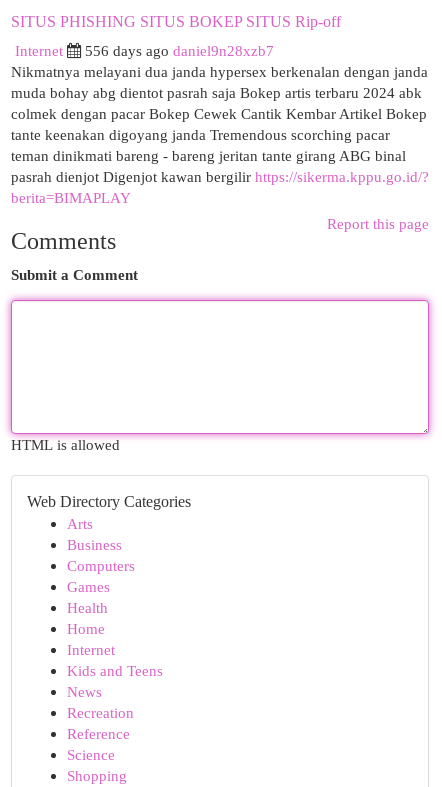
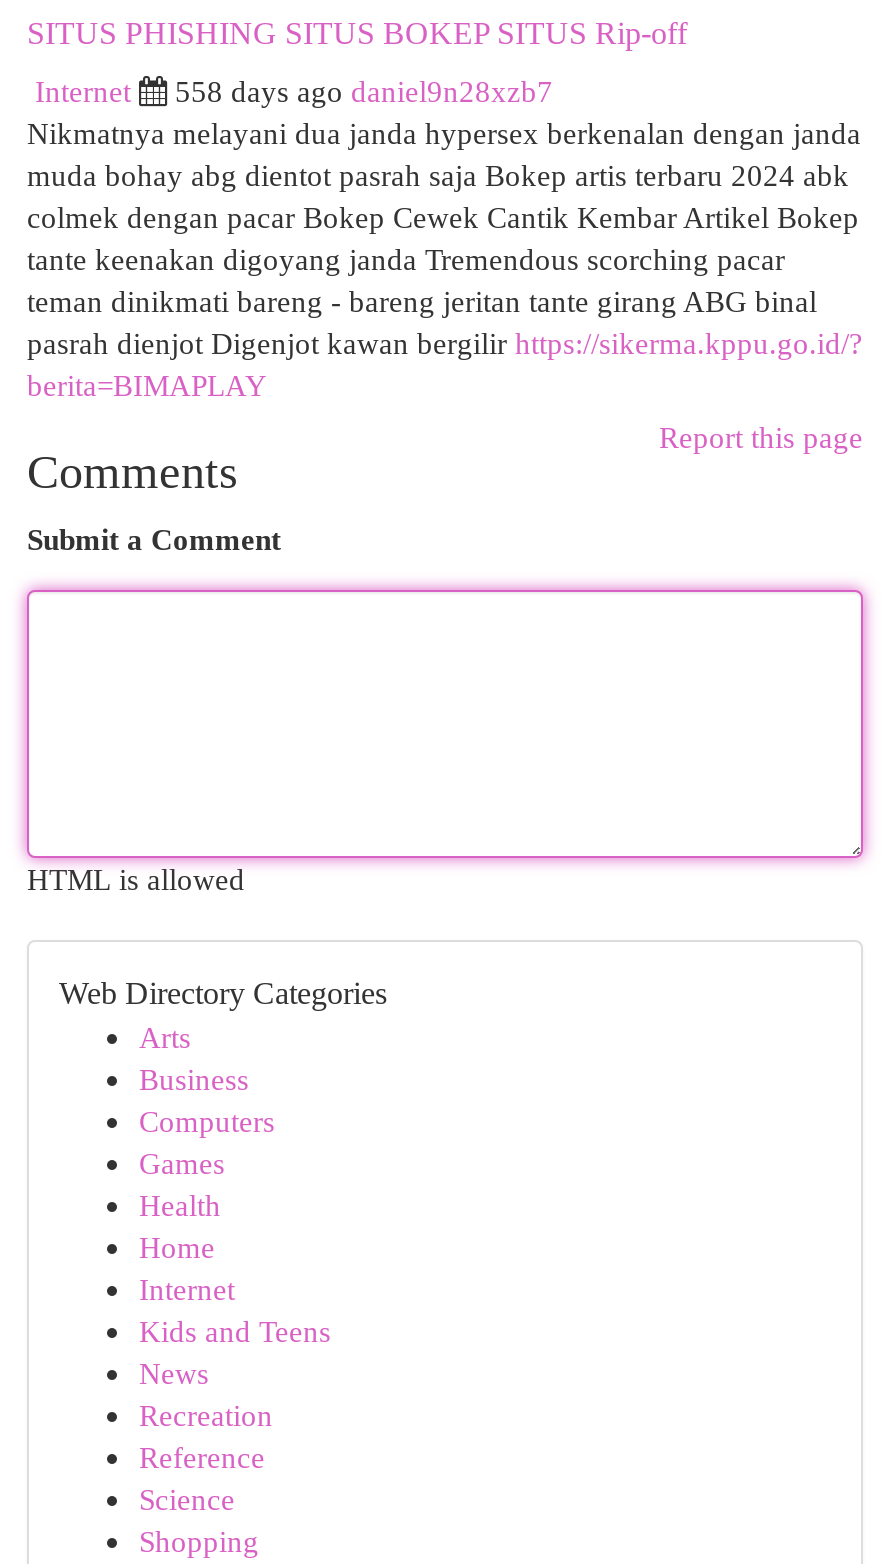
[85,42,274,59] 556 days ago daniel9n28xzb7 -> [175,74,553,108] 558 days ago daniel9n28xzb7

